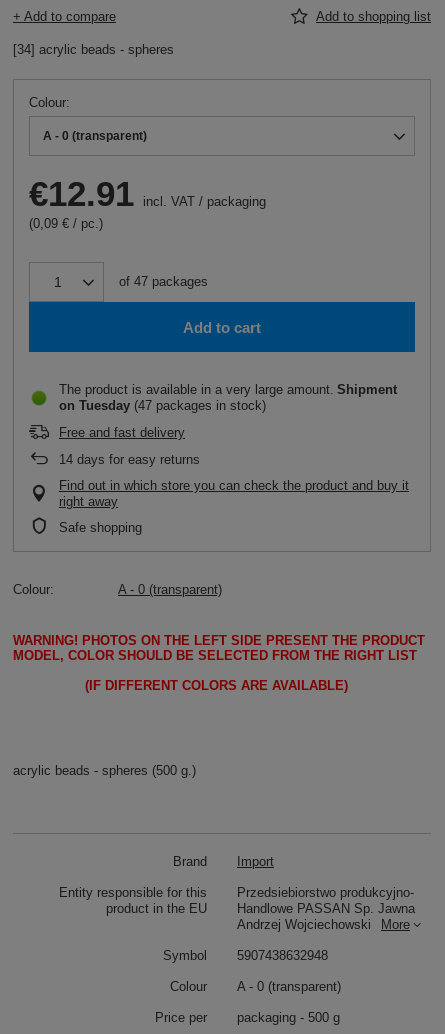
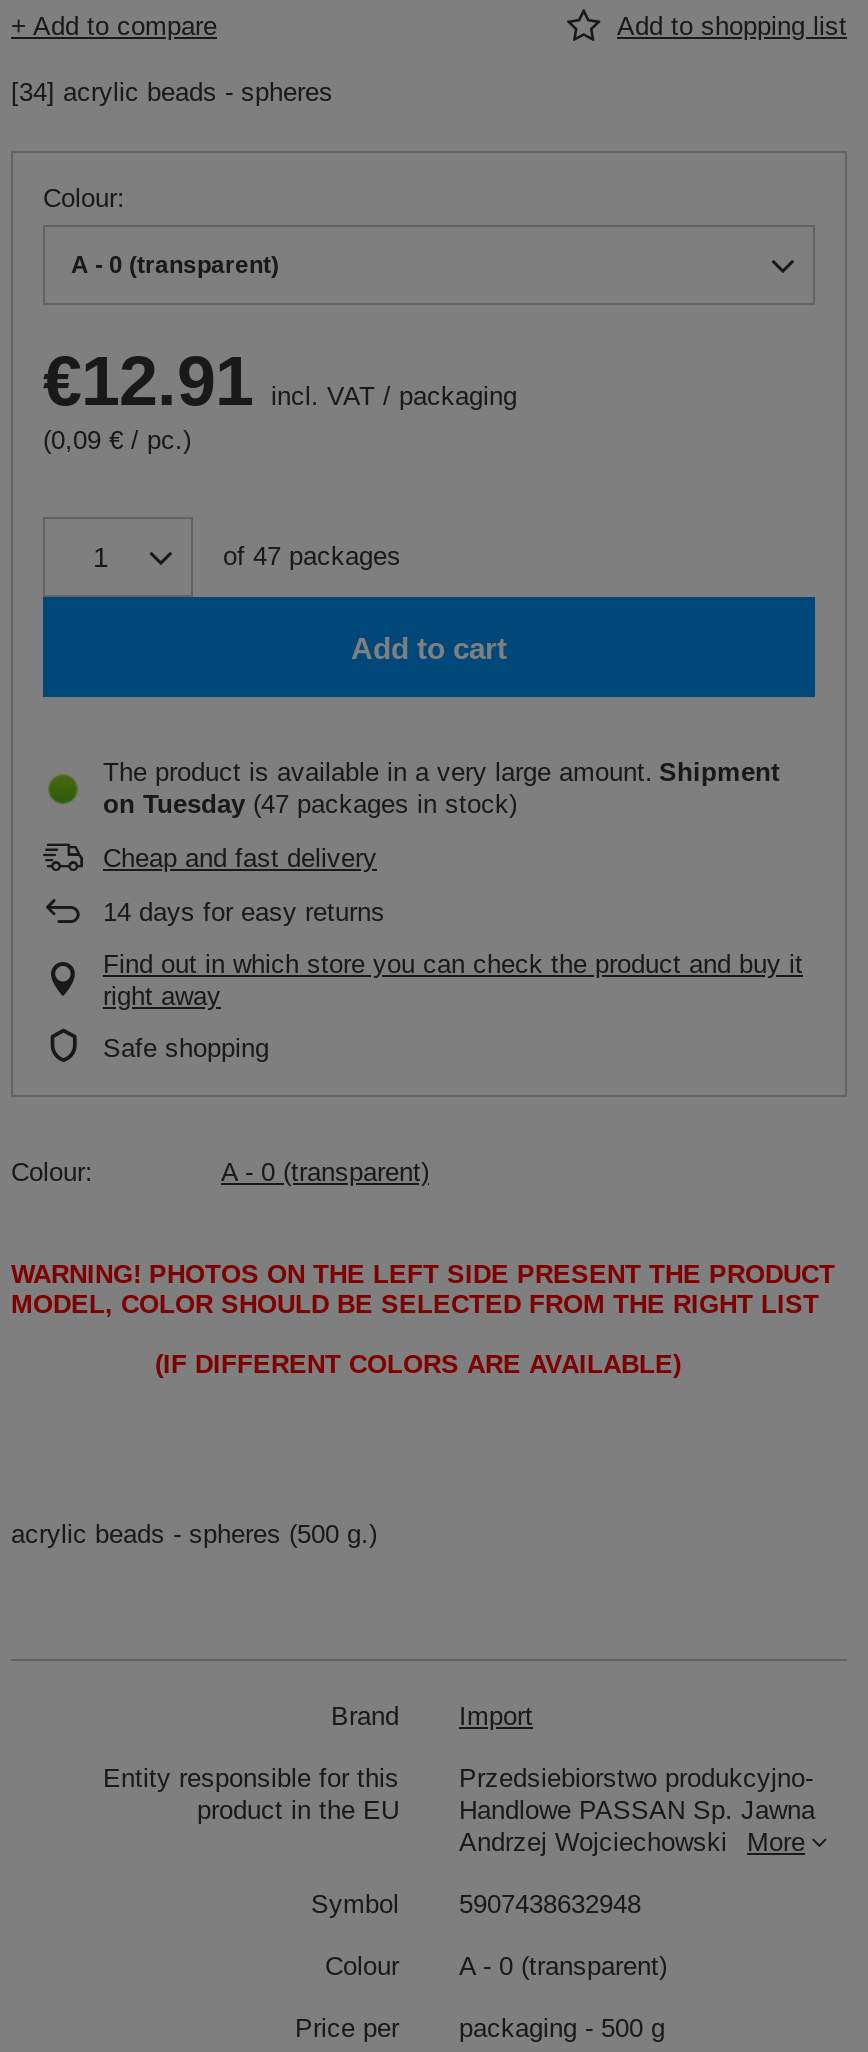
[59,425,185,440] Free and fast delivery -> [103,843,377,873] Cheap and fast delivery

